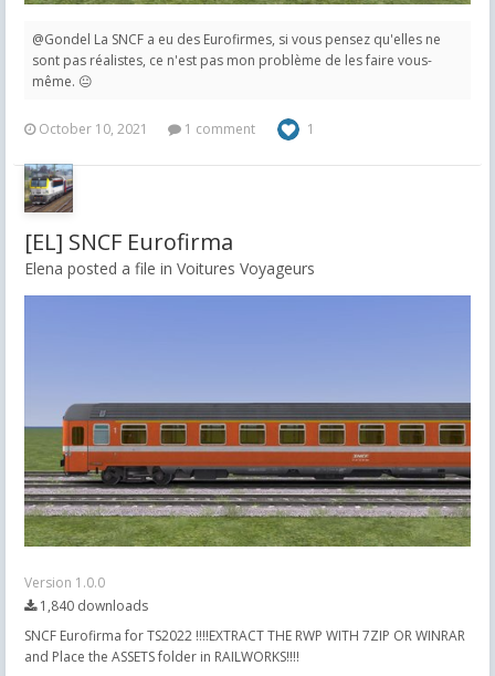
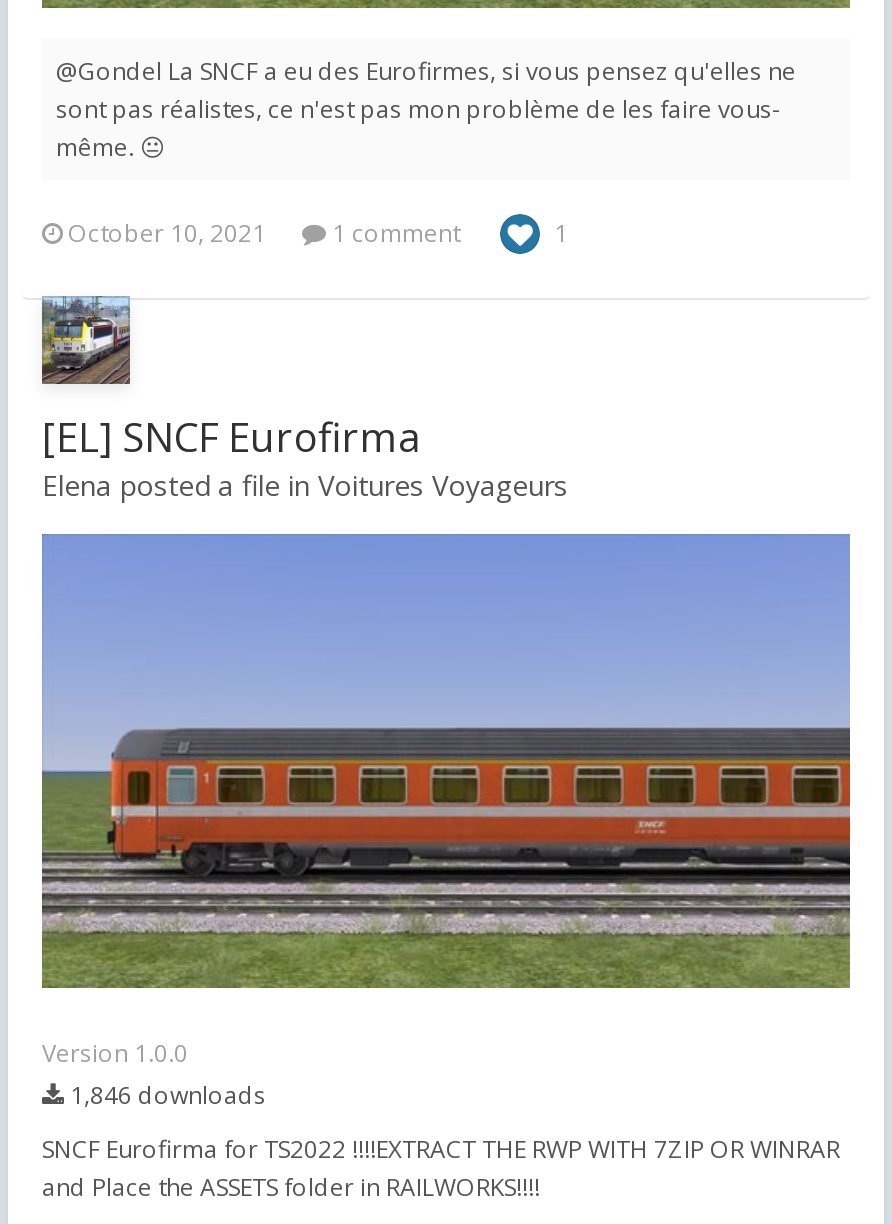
[36,596,148,615] 1,840 downloads -> [64,1078,266,1112] 1,846 downloads

